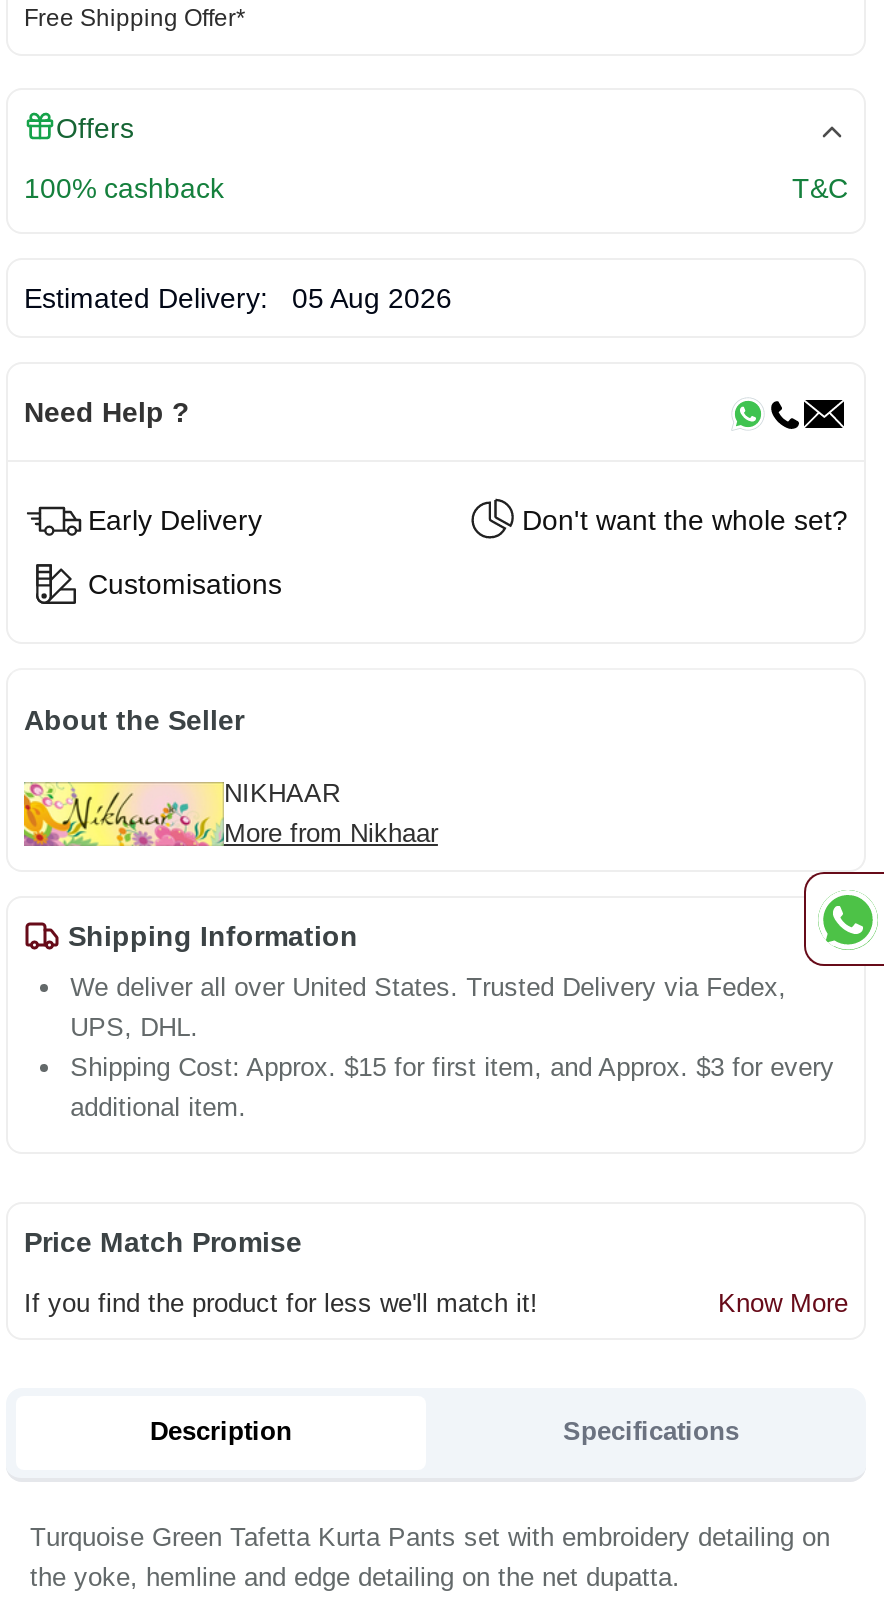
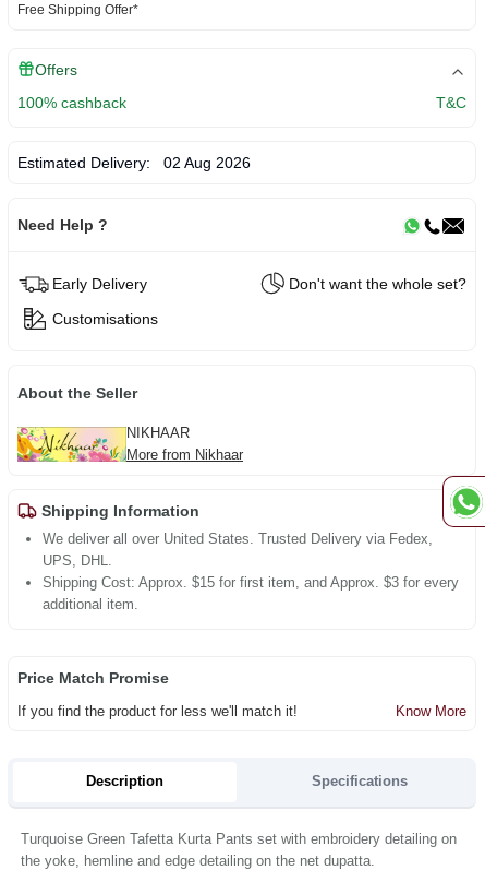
[24,283,452,315] Estimated Delivery: 05 Aug 2026 -> [17,154,251,172] Estimated Delivery: 02 Aug 2026

